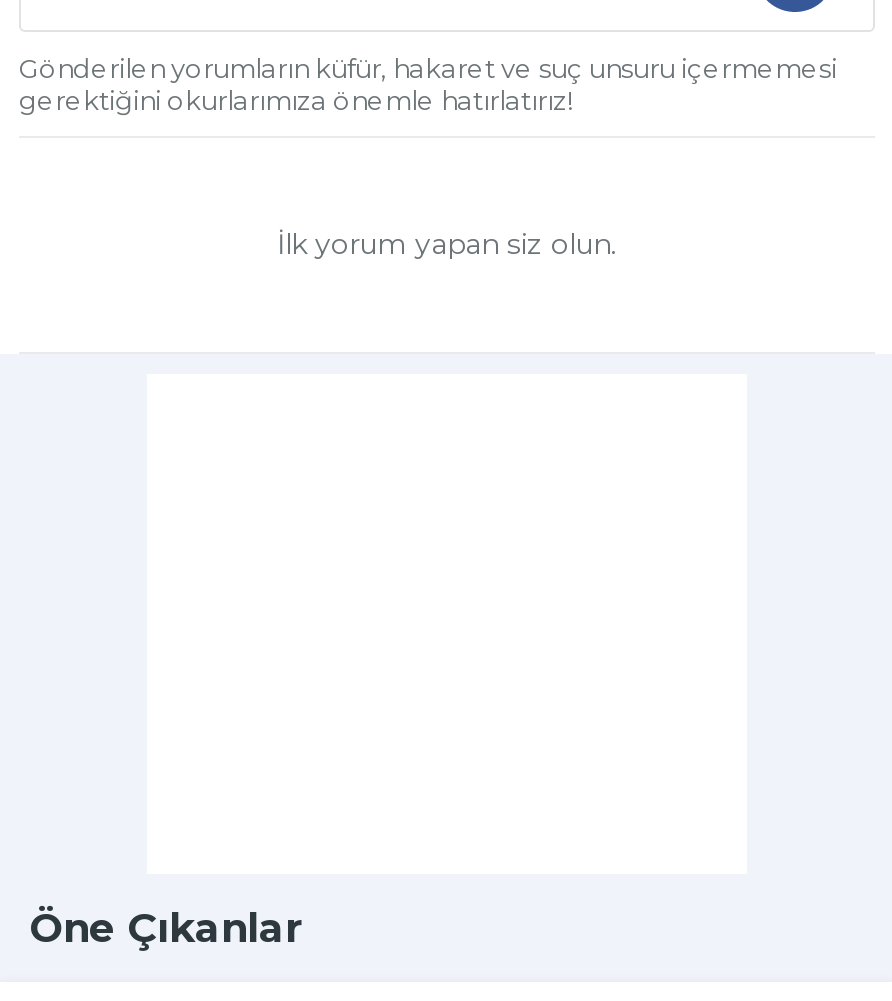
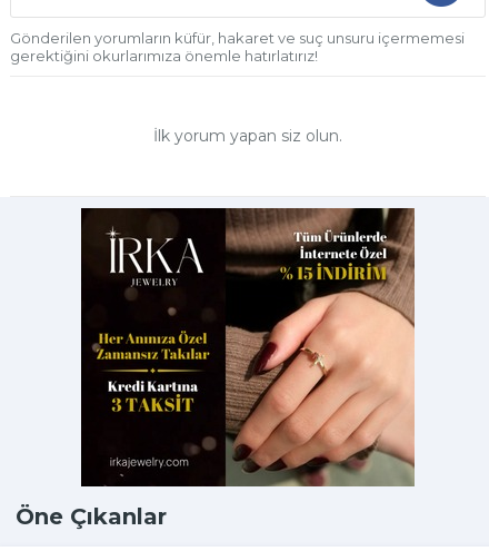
none -> [80,207,416,488] [image]

